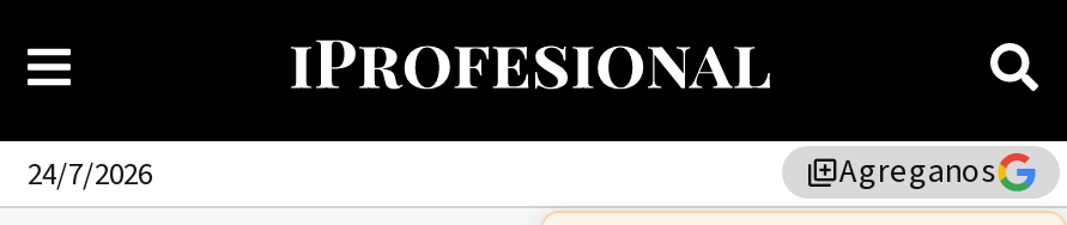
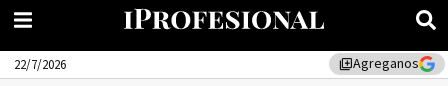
[28,156,152,196] 24/7/2026 -> [14,57,66,74] 22/7/2026

